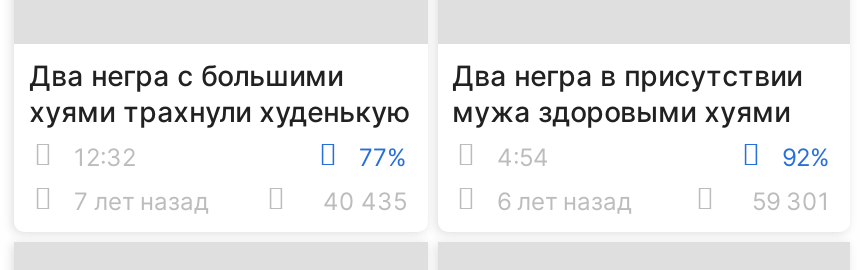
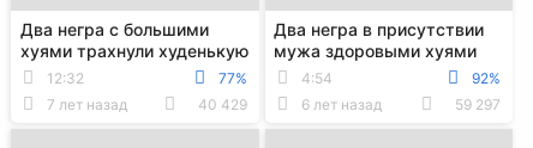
[323,185,407,215] 40 435 -> [197,95,247,113] 40 429
[752,185,830,215] 59 301 -> [455,95,501,113] 59 297

